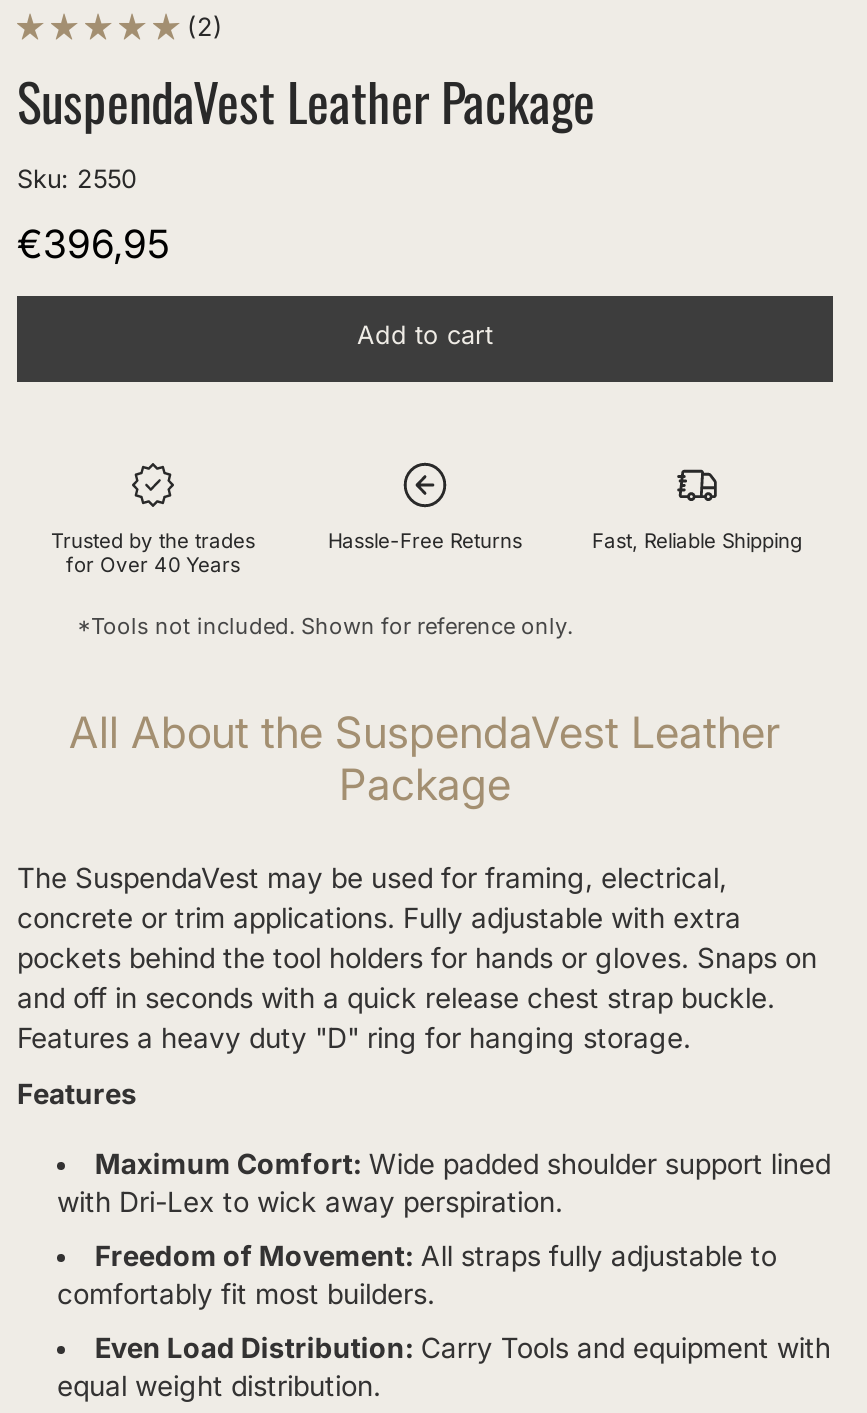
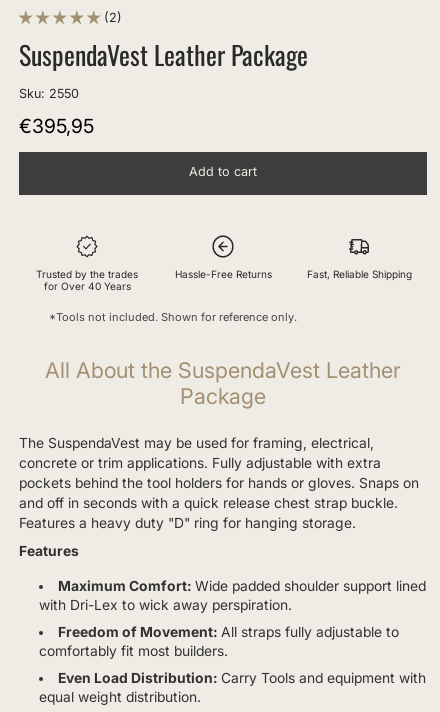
[17,220,169,268] €396,95 -> [19,114,94,138] €395,95

